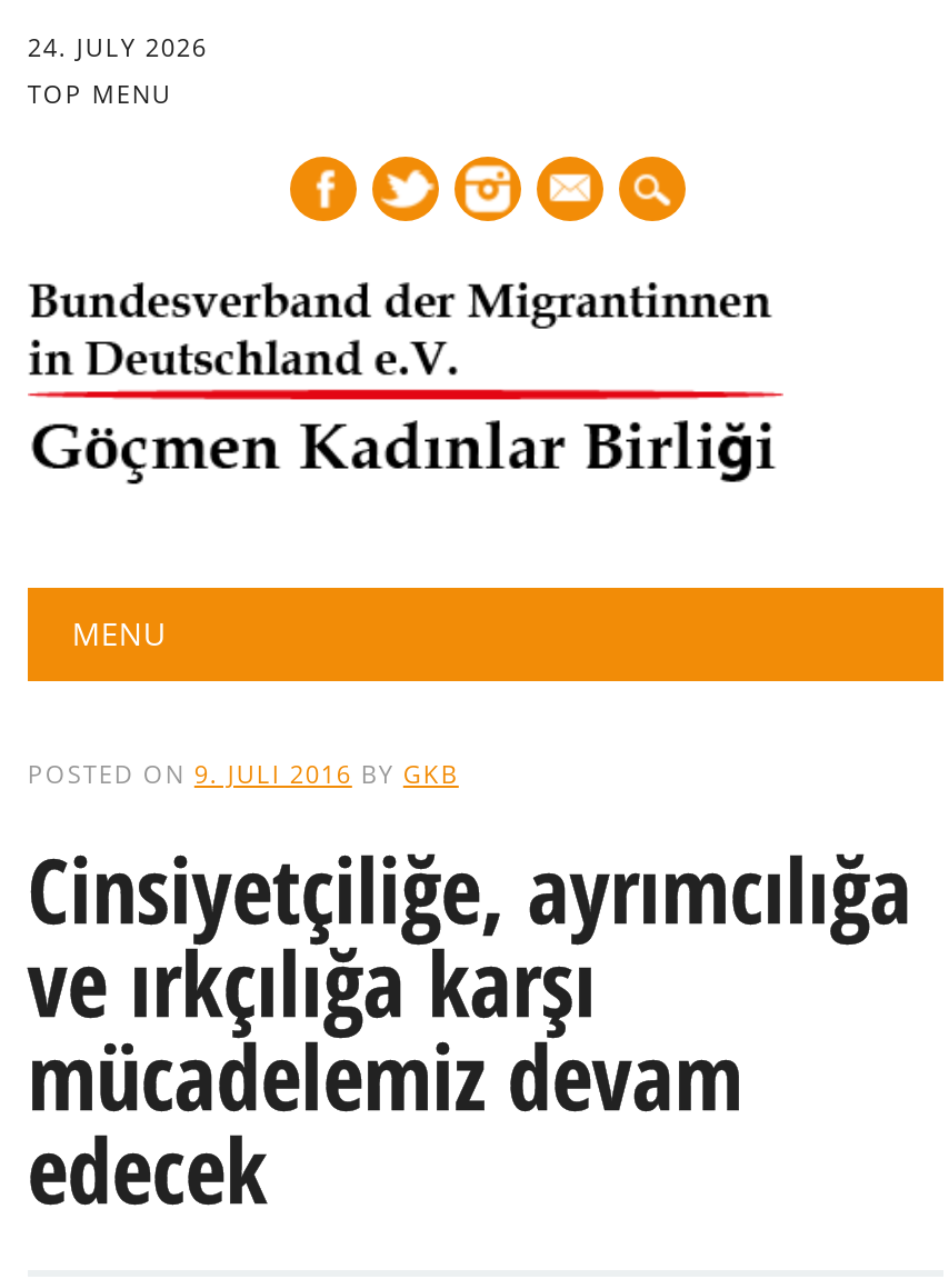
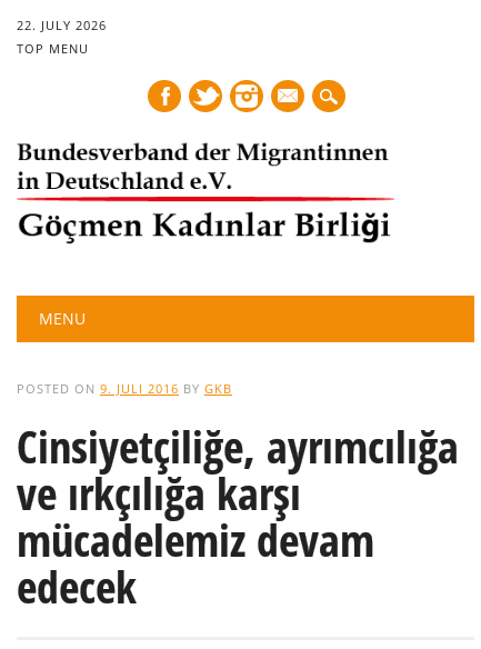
[28,30,208,63] 24. JULY 2026 -> [17,17,107,33] 22. JULY 2026

